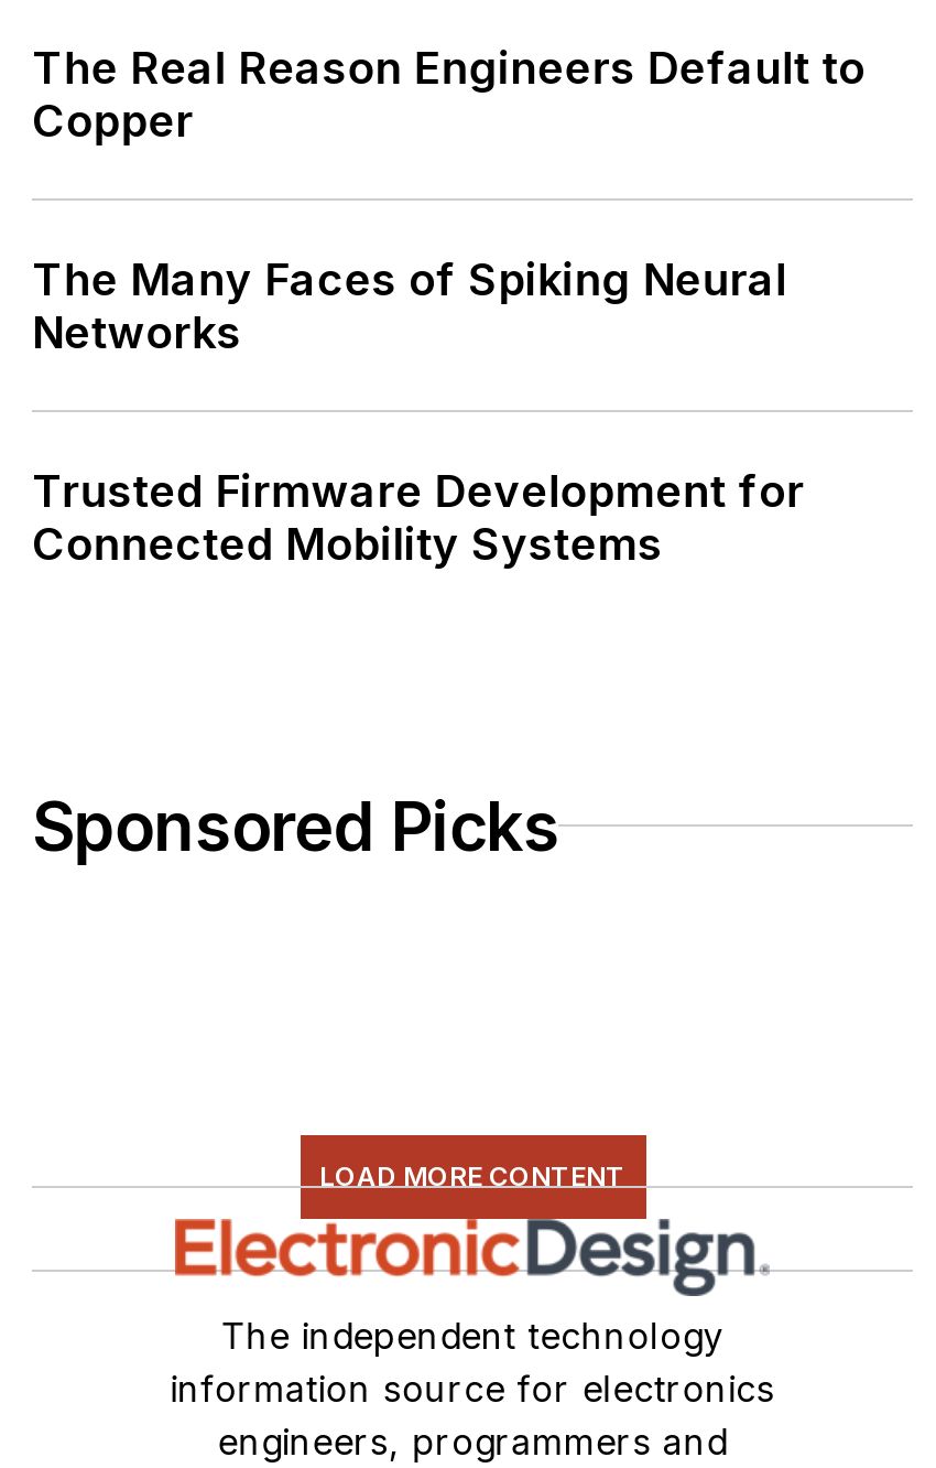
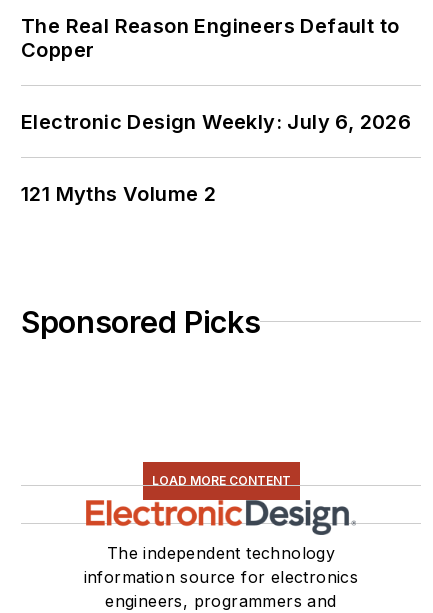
[32,252,787,358] The Many Faces of Spiking Neural | Networks -> [21,109,411,133] Electronic Design Weekly: July 6, 2026
[32,464,805,570] Trusted Firmware Development for | Connected Mobility Systems -> [21,181,216,205] 121 Myths Volume 2

